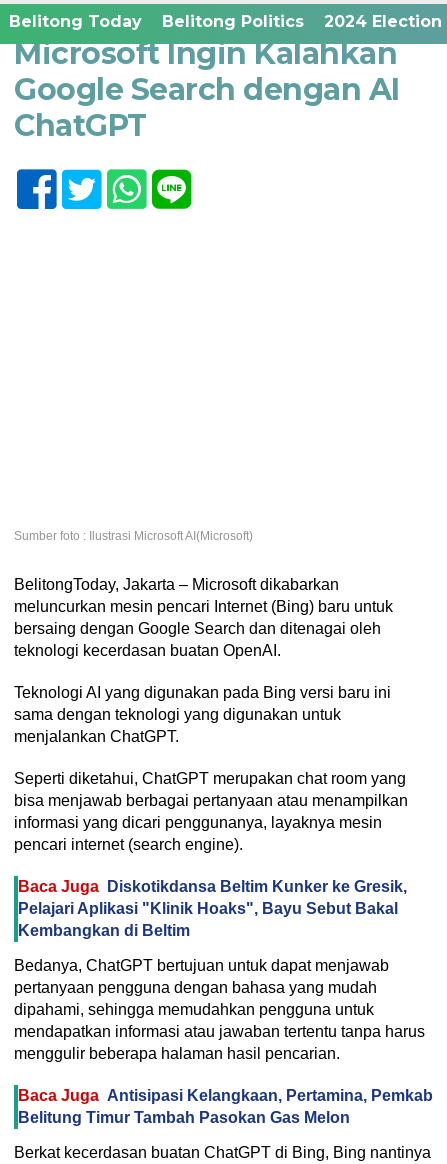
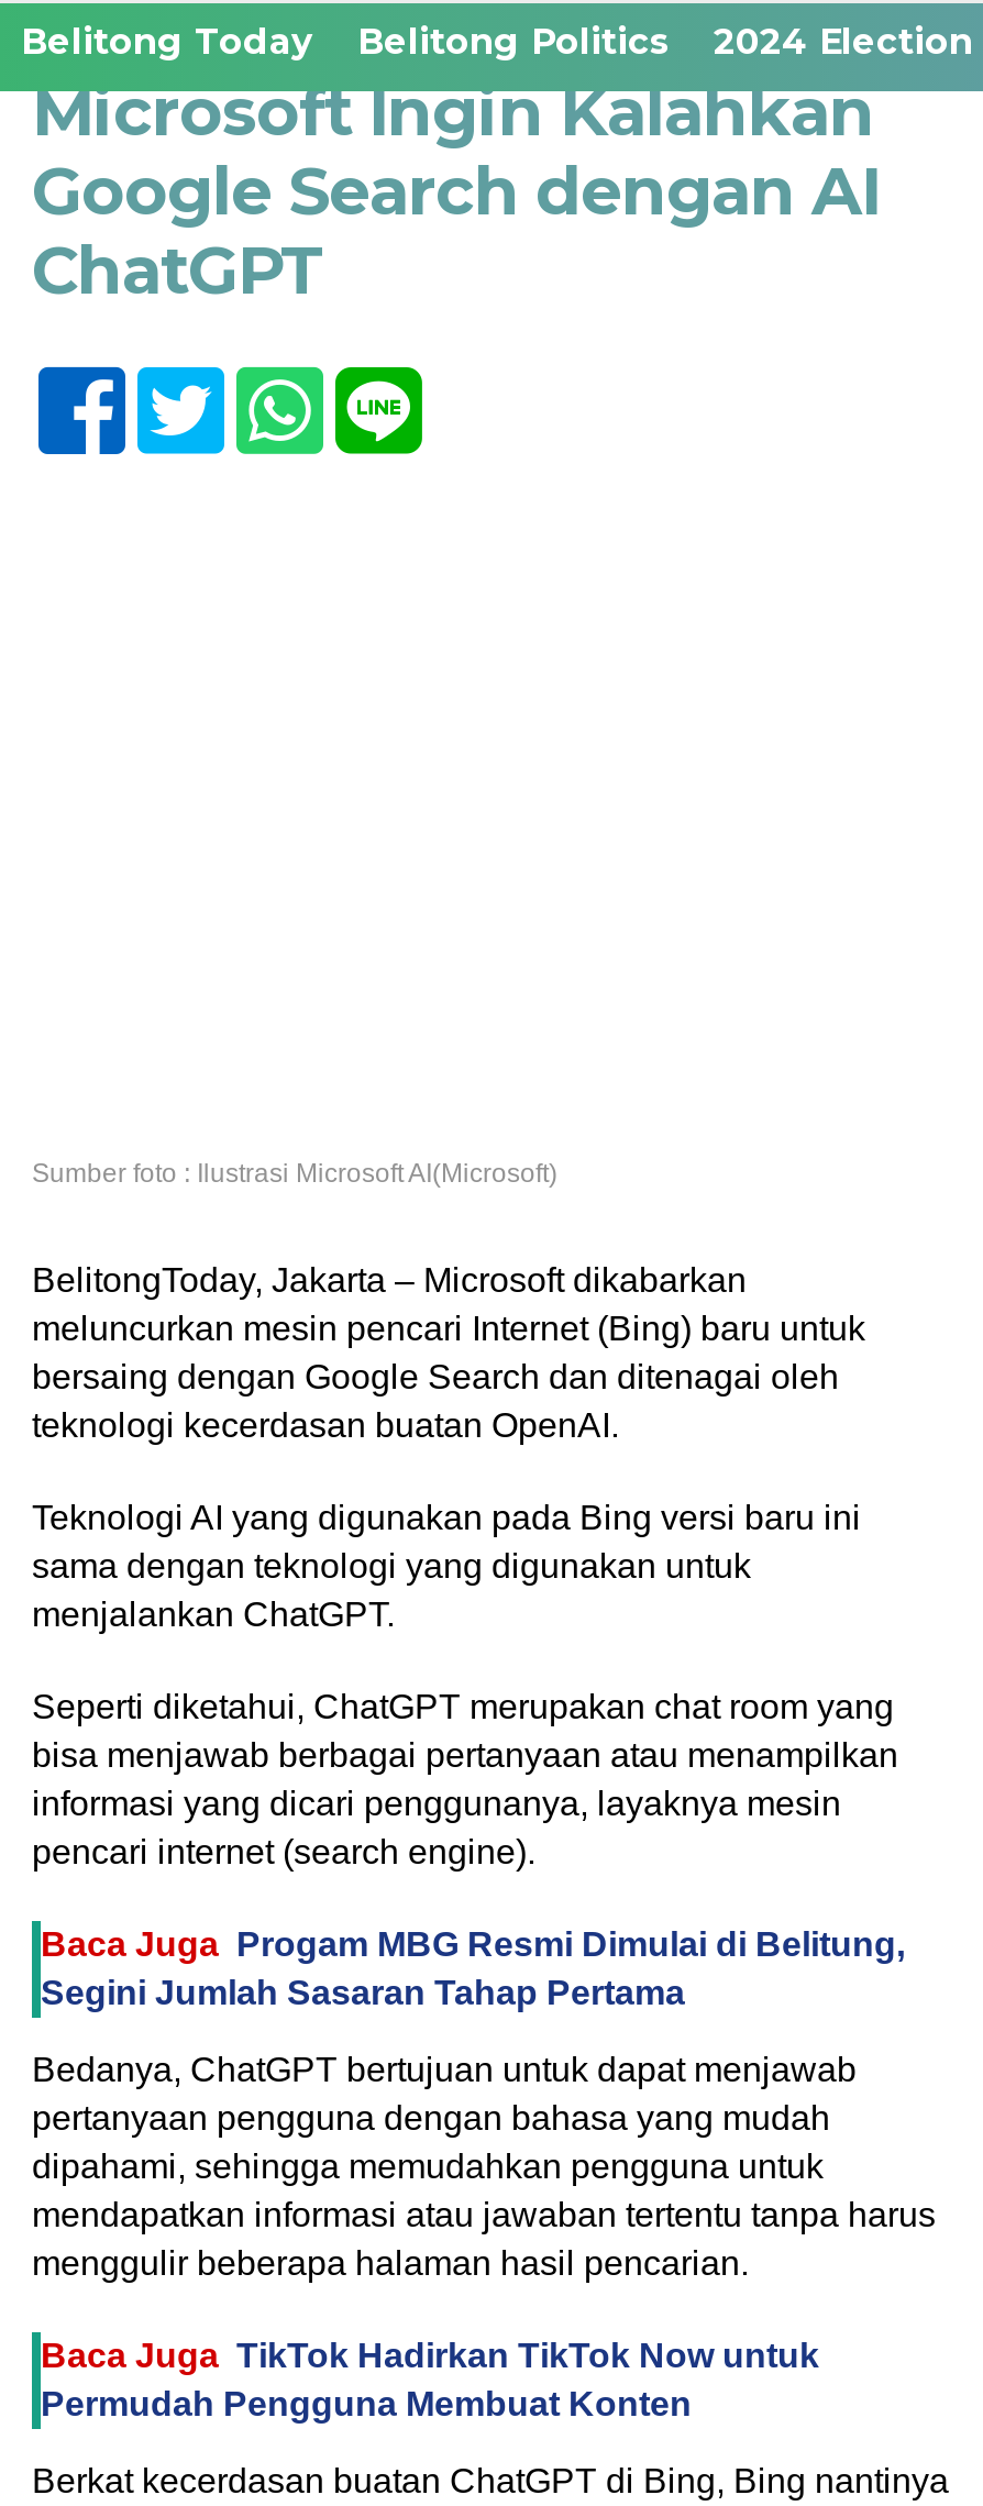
[18,878,407,939] Baca Juga Diskotikdansa Beltim Kunker ke Gresik, | Pelajari Aplikasi "Klinik Hoaks", Bayu Sebut Bakal | Kembangkan di Beltim -> [41,1925,905,2011] Baca Juga Progam MBG Resmi Dimulai di Belitung, | Segini Jumlah Sasaran Tahap Pertama
[18,1087,433,1126] Baca Juga Antisipasi Kelangkaan, Pertamina, Pemkab | Belitung Timur Tambah Pasokan Gas Melon -> [41,2336,819,2422] Baca Juga TikTok Hadirkan TikTok Now untuk | Permudah Pengguna Membuat Konten

